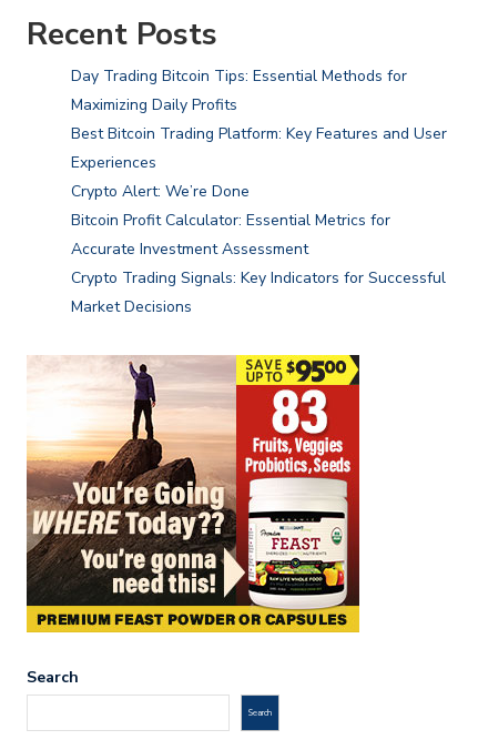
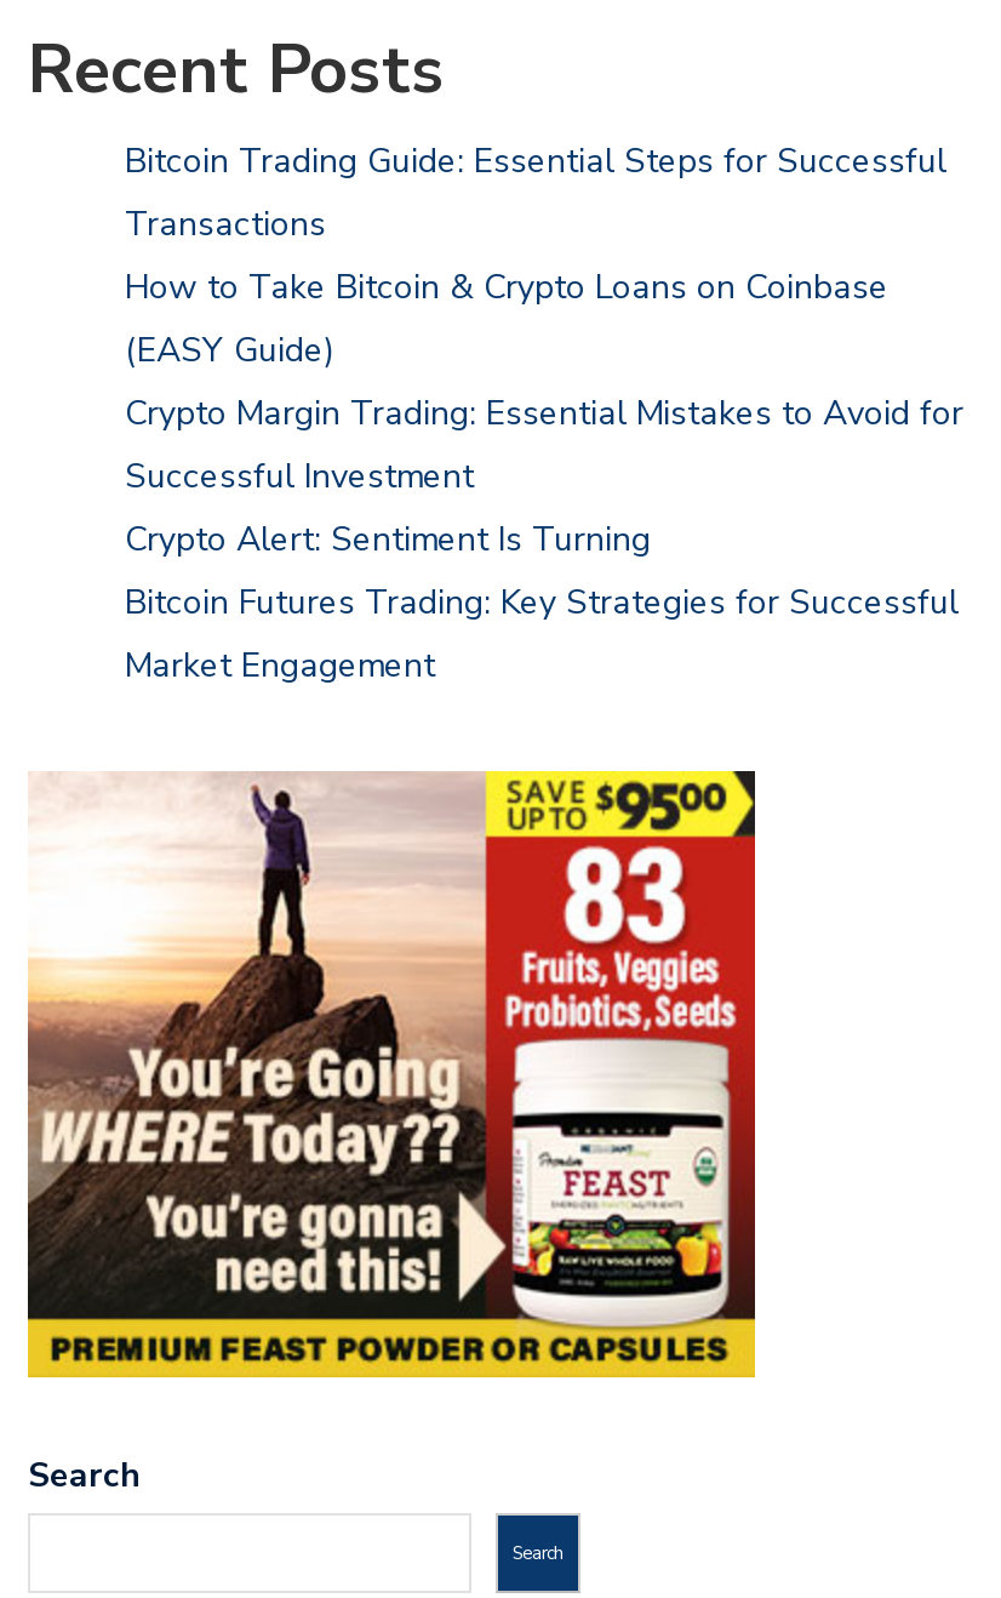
[71,65,447,317] Day Trading Bitcoin Tips: Essential Methods for | Maximizing Daily Profits | Best Bitcoin Trading Platform: Key Features and User | Experiences | Crypto Alert: We’re Done | Bitcoin Profit Calculator: Essential Metrics for | Accurate Investment Assessment | Crypto Trading Signals: Key Indicators for Successful | Market Decisions -> [125,137,963,687] Bitcoin Trading Guide: Essential Steps for Successful | Transactions | How to Take Bitcoin & Crypto Loans on Coinbase | (EASY Guide) | Crypto Margin Trading: Essential Mistakes to Avoid for | Successful Investment | Crypto Alert: Sentiment Is Turning | Bitcoin Futures Trading: Key Strategies for Successful | Market Engagement

